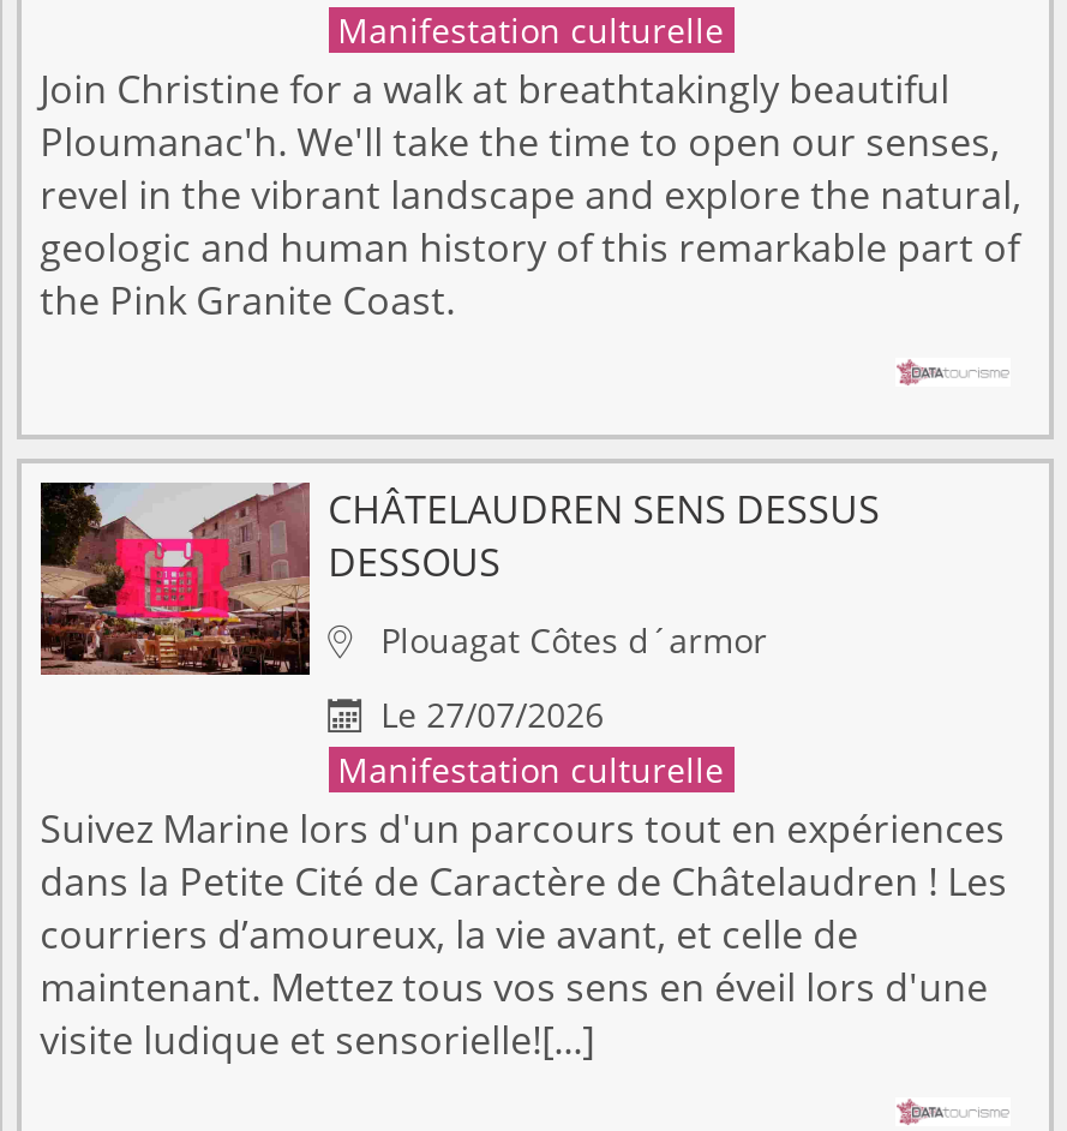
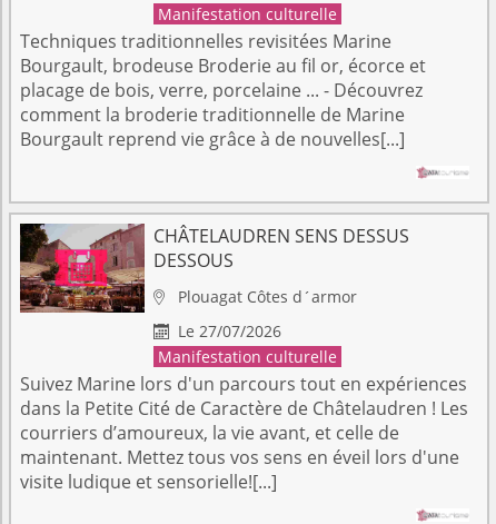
[40,61,1022,326] Join Christine for a walk at breathtakingly beautiful | Ploumanac'h. We'll take the time to open our senses, | revel in the vibrant landscape and explore the natural, | geologic and human history of this remarkable part of | the Pink Granite Coast. -> [20,28,425,151] Techniques traditionnelles revisitées Marine | Bourgault, brodeuse Broderie au fil or, écorce et | placage de bois, verre, porcelaine ... - Découvrez | comment la broderie traditionnelle de Marine | Bourgault reprend vie grâce à de nouvelles[...]

